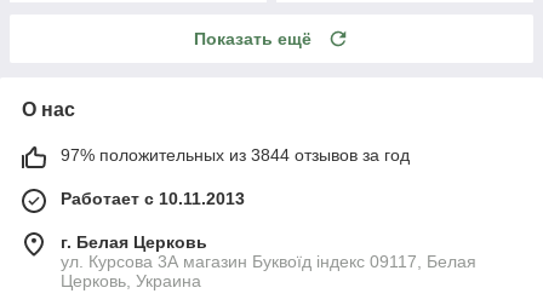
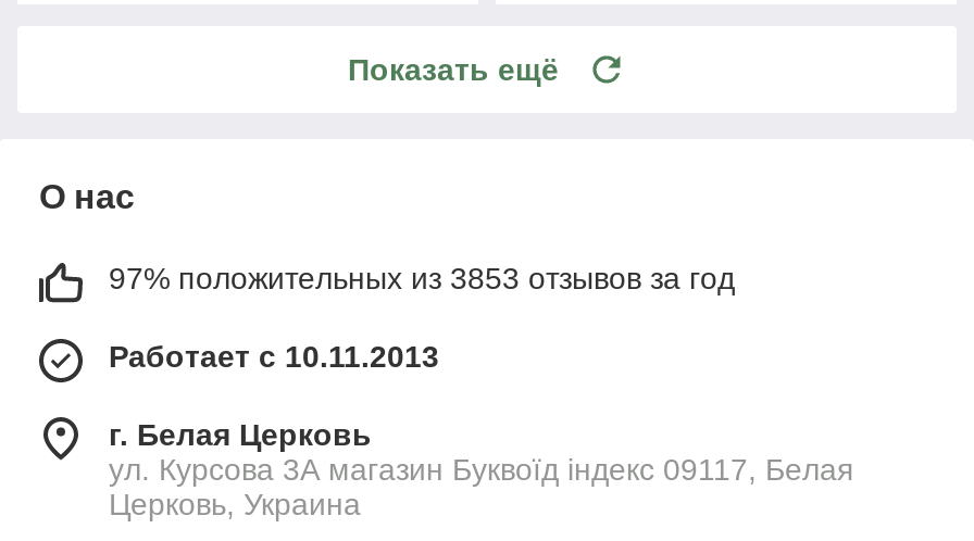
[61,145,410,164] 97% положительных из 3844 отзывов за год -> [109,260,735,295] 97% положительных из 3853 отзывов за год

